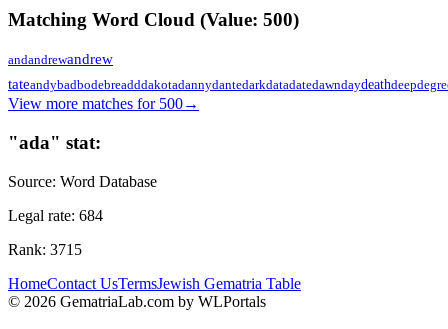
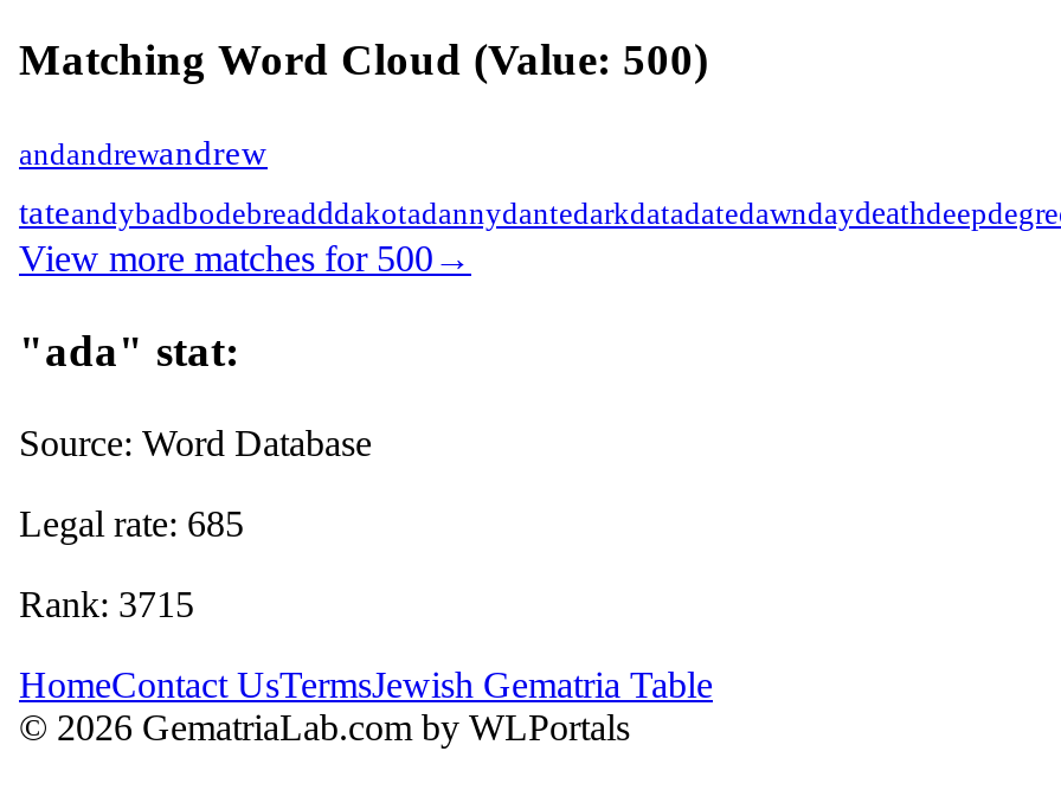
[8,206,103,223] Legal rate: 684 -> [19,502,244,542] Legal rate: 685

